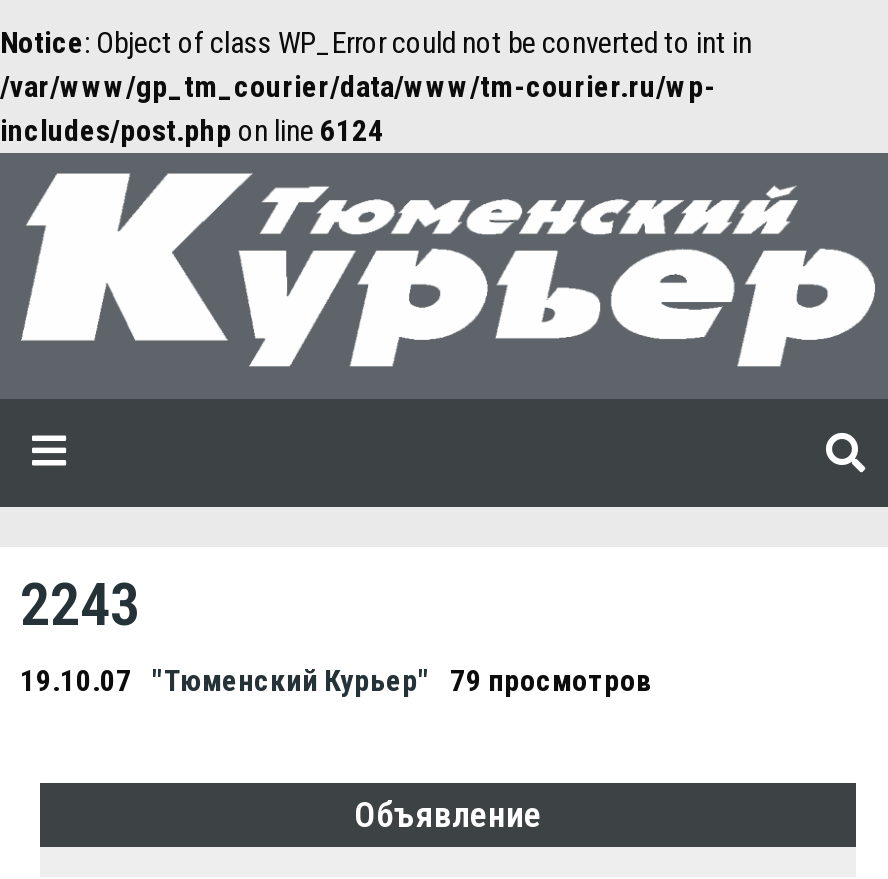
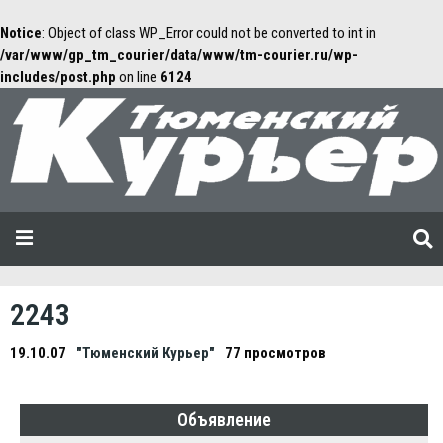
[20,664,652,700] 19.10.07 "Тюменский Курьер" 79 просмотров -> [10,343,326,361] 19.10.07 "Тюменский Курьер" 77 просмотров

